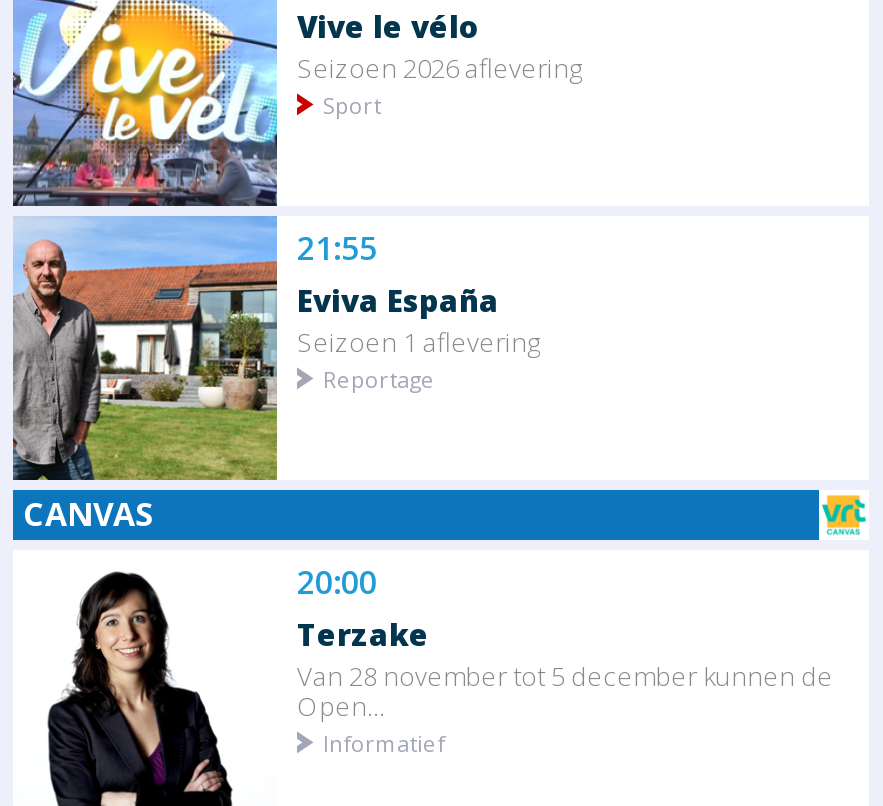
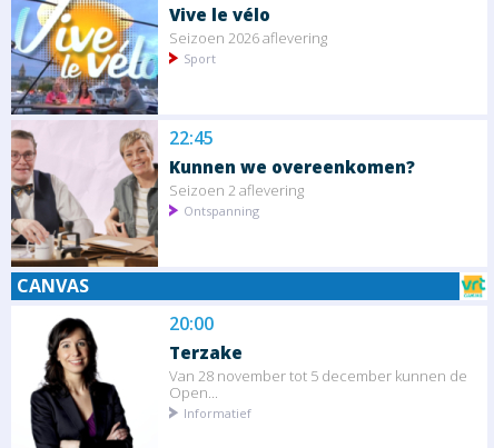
[13,214,539,482] [image] | 21:55 | Eviva España | Seizoen 1 aflevering | Reportage -> [10,120,415,268] [image] | 22:45 | Kunnen we overeenkomen? | Seizoen 2 aflevering | Ontspanning

